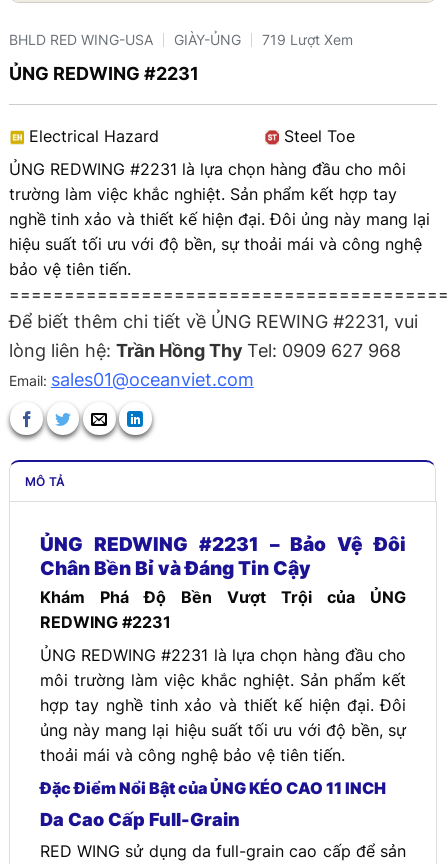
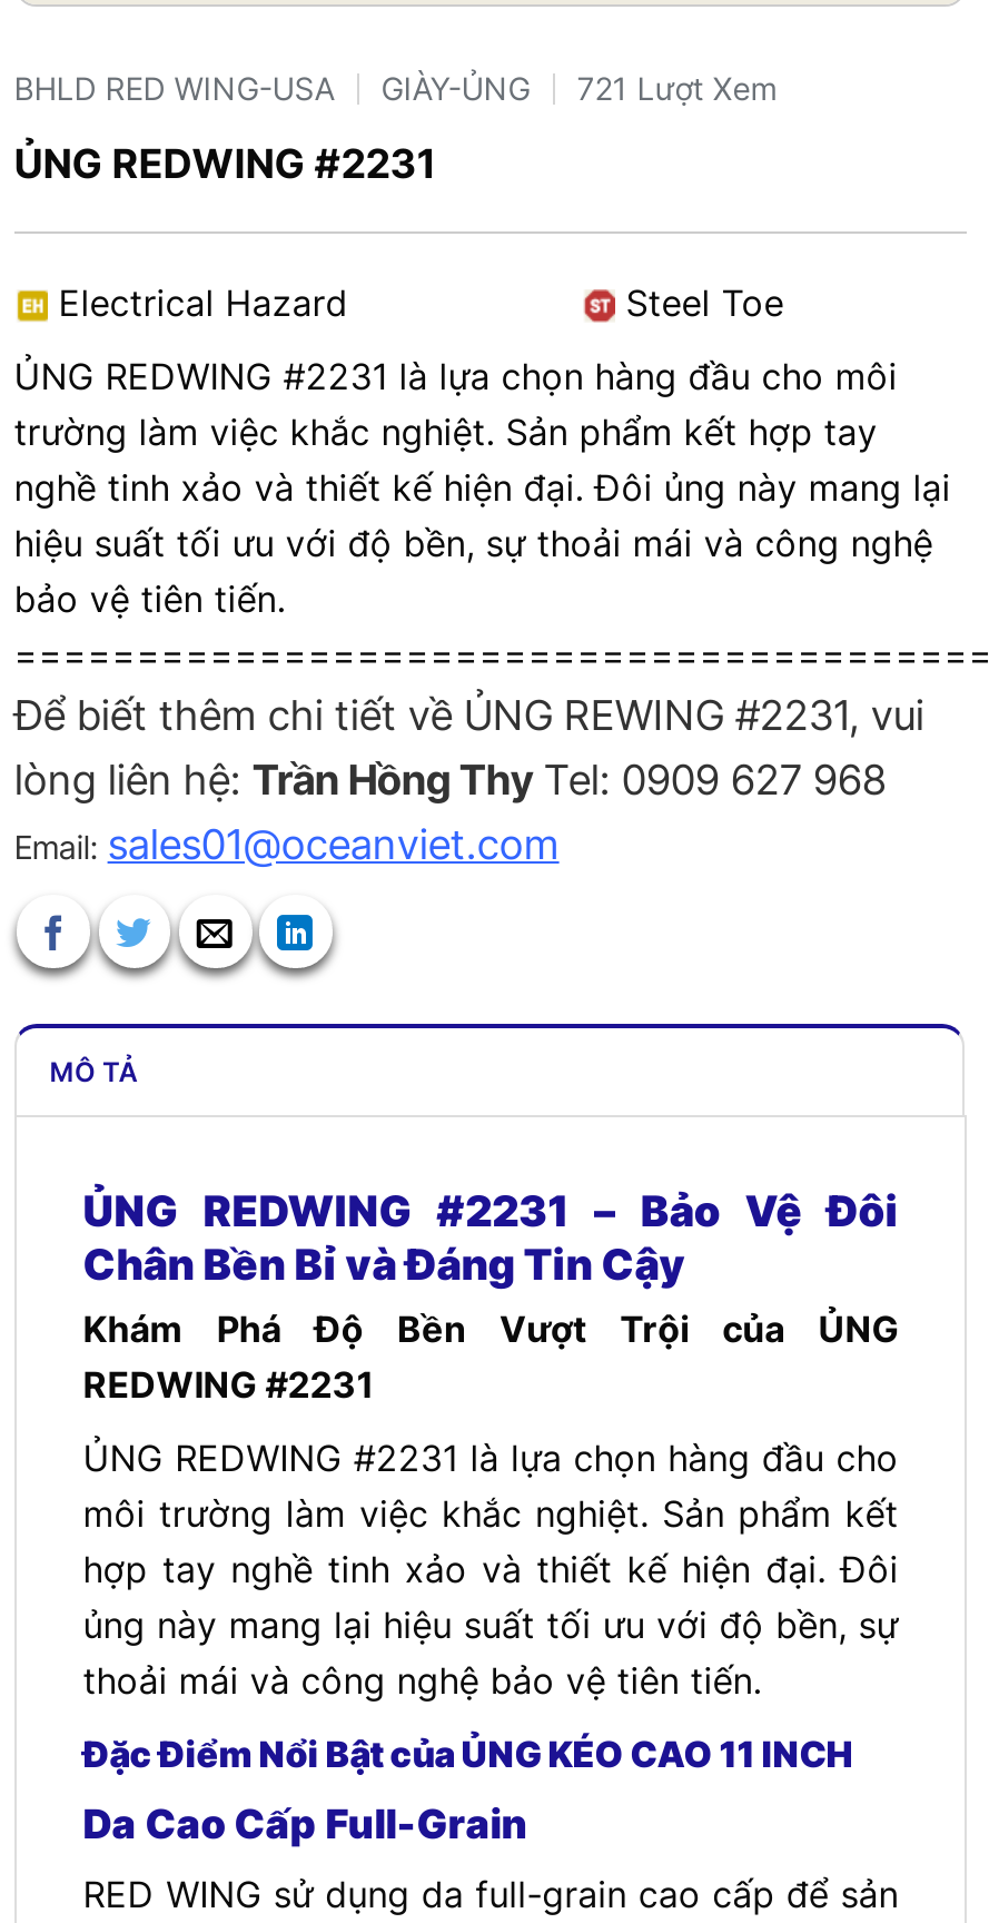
[9,31,353,48] BHLD RED WING-USA GIÀY-ỦNG 719 Lượt Xem -> [14,69,777,106] BHLD RED WING-USA GIÀY-ỦNG 721 Lượt Xem

